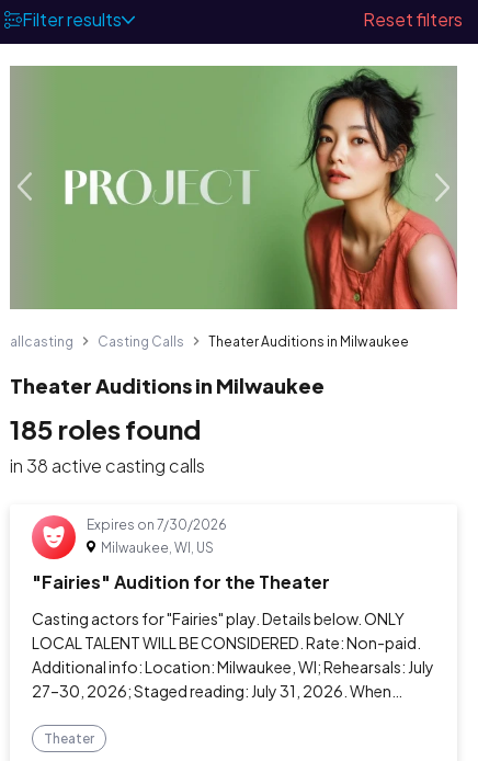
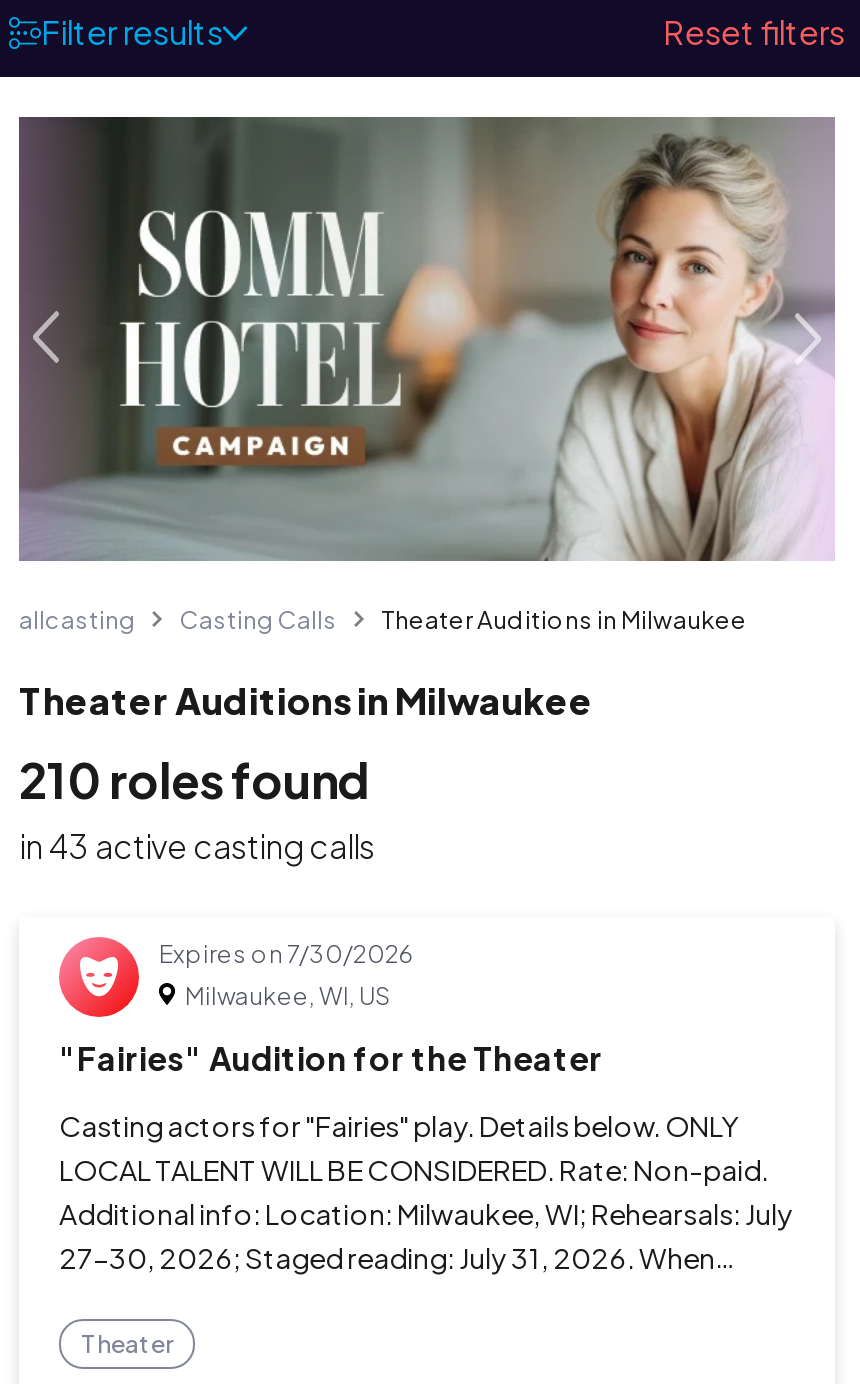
[10,65,458,310] [image] -> [19,115,835,563] [image]
[10,412,201,445] 185 roles found -> [19,748,369,808] 210 roles found
[10,453,205,476] in 38 active casting calls -> [19,824,375,866] in 43 active casting calls

